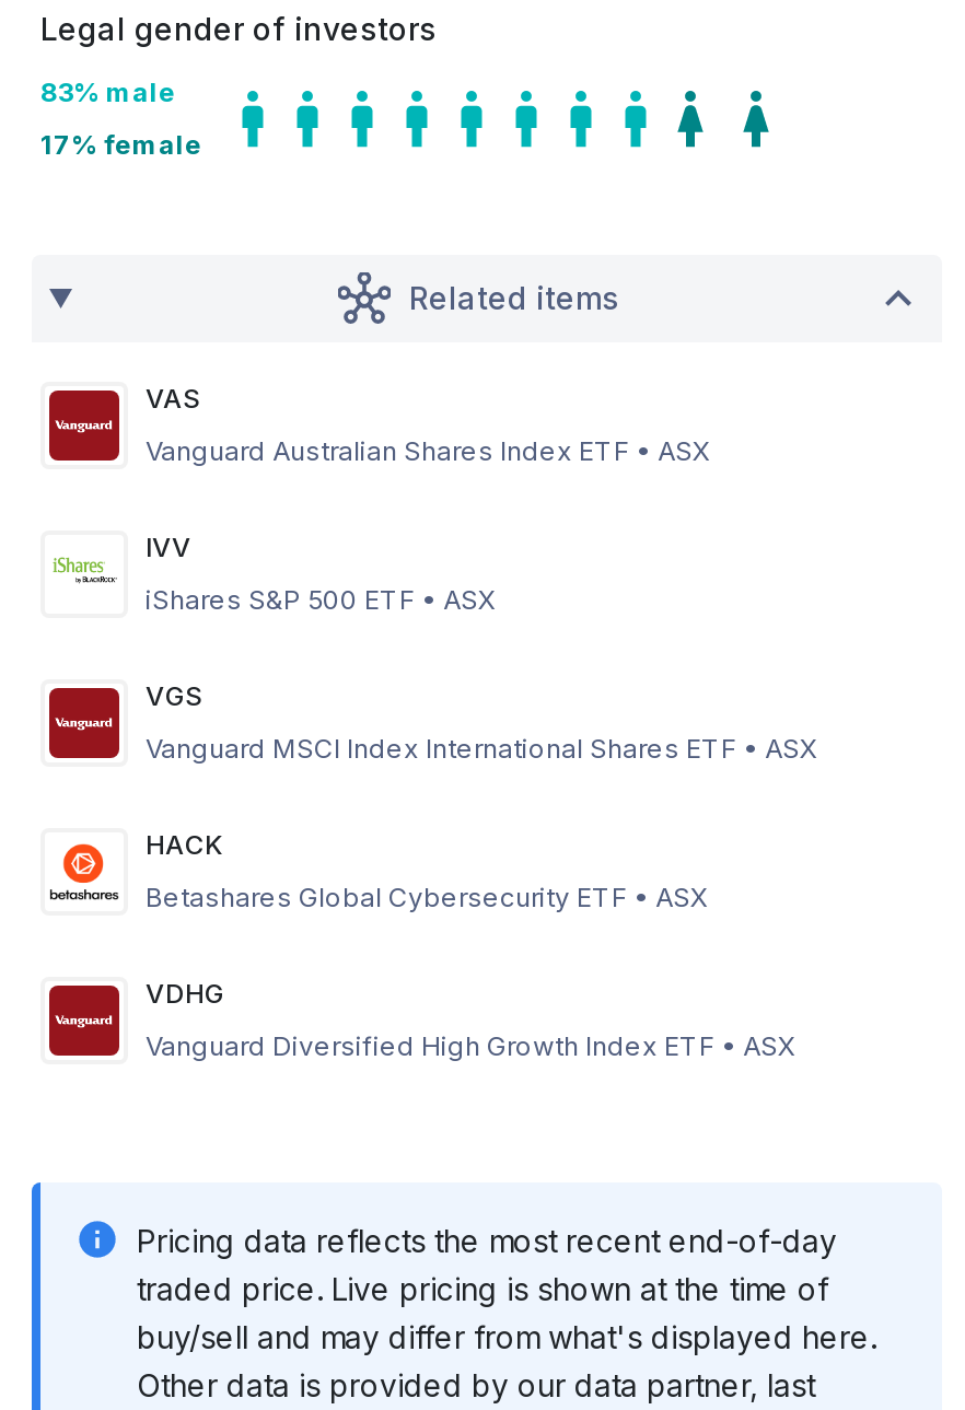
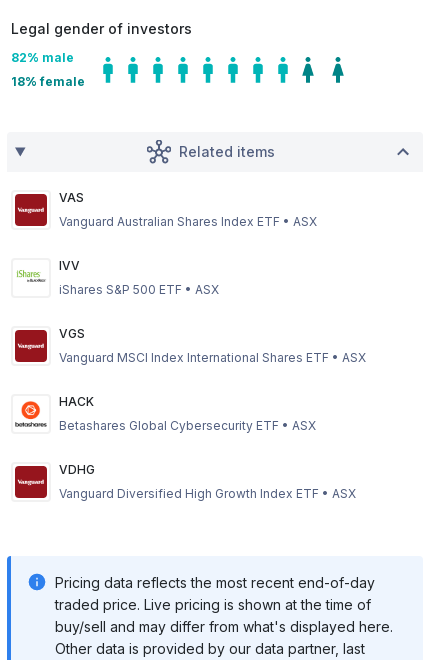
[40,75,176,108] 83% male -> [11,50,74,65] 82% male
[40,128,202,161] 17% female -> [11,74,85,89] 18% female

